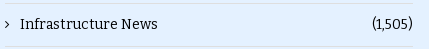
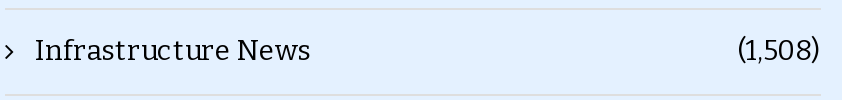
[372,16,413,33] (1,505) -> [737,33,821,67] (1,508)

